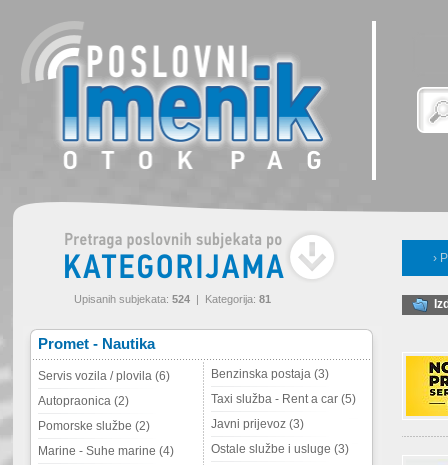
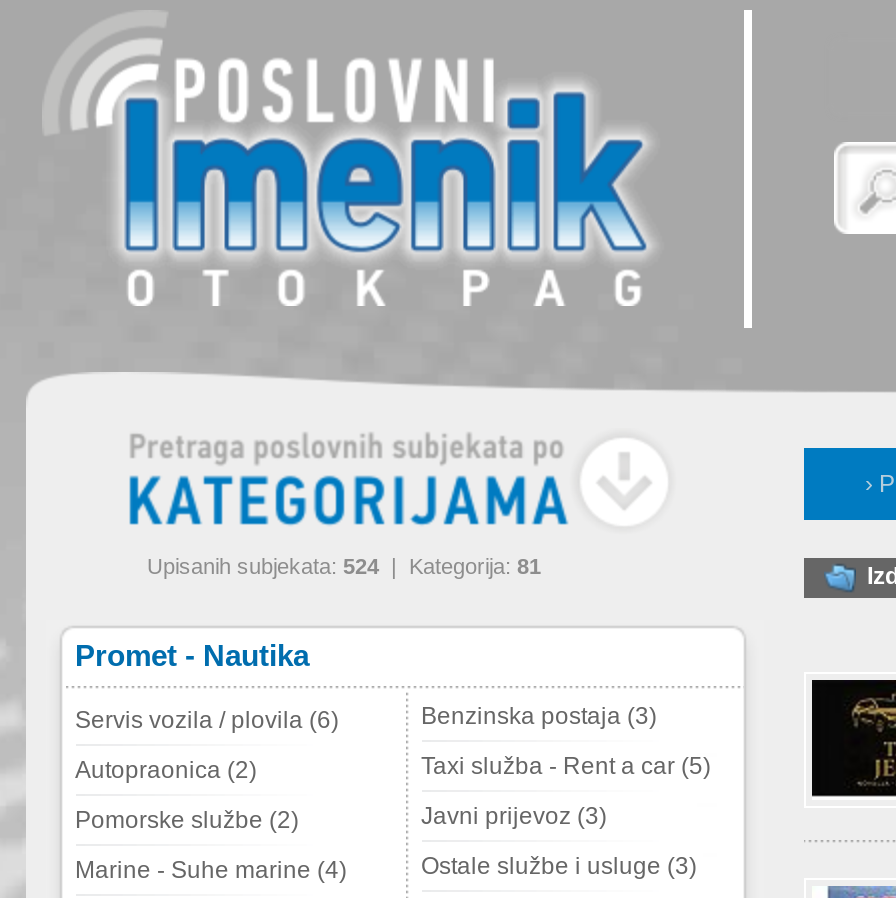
[405,355,445,417] [image] -> [810,678,890,800] [image]

